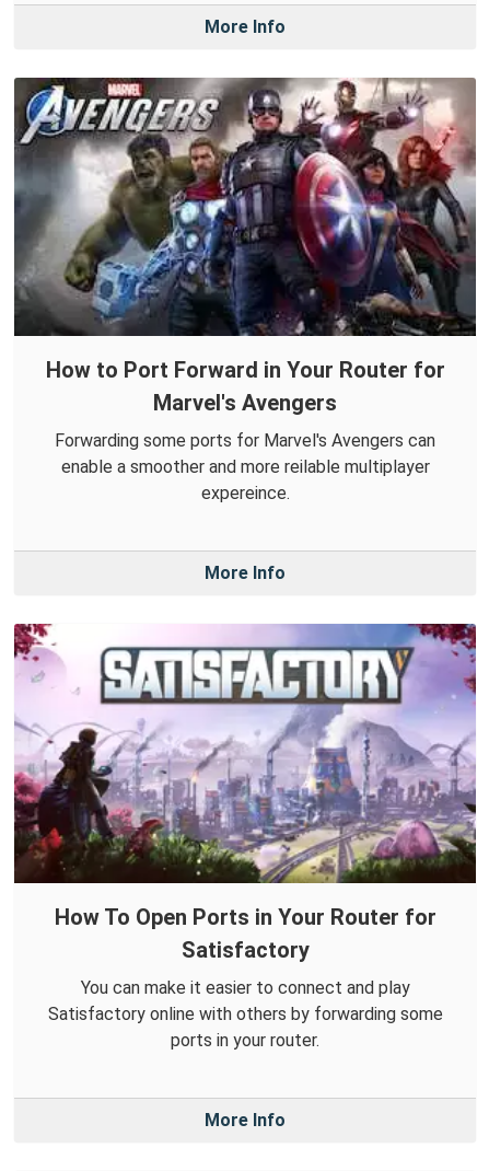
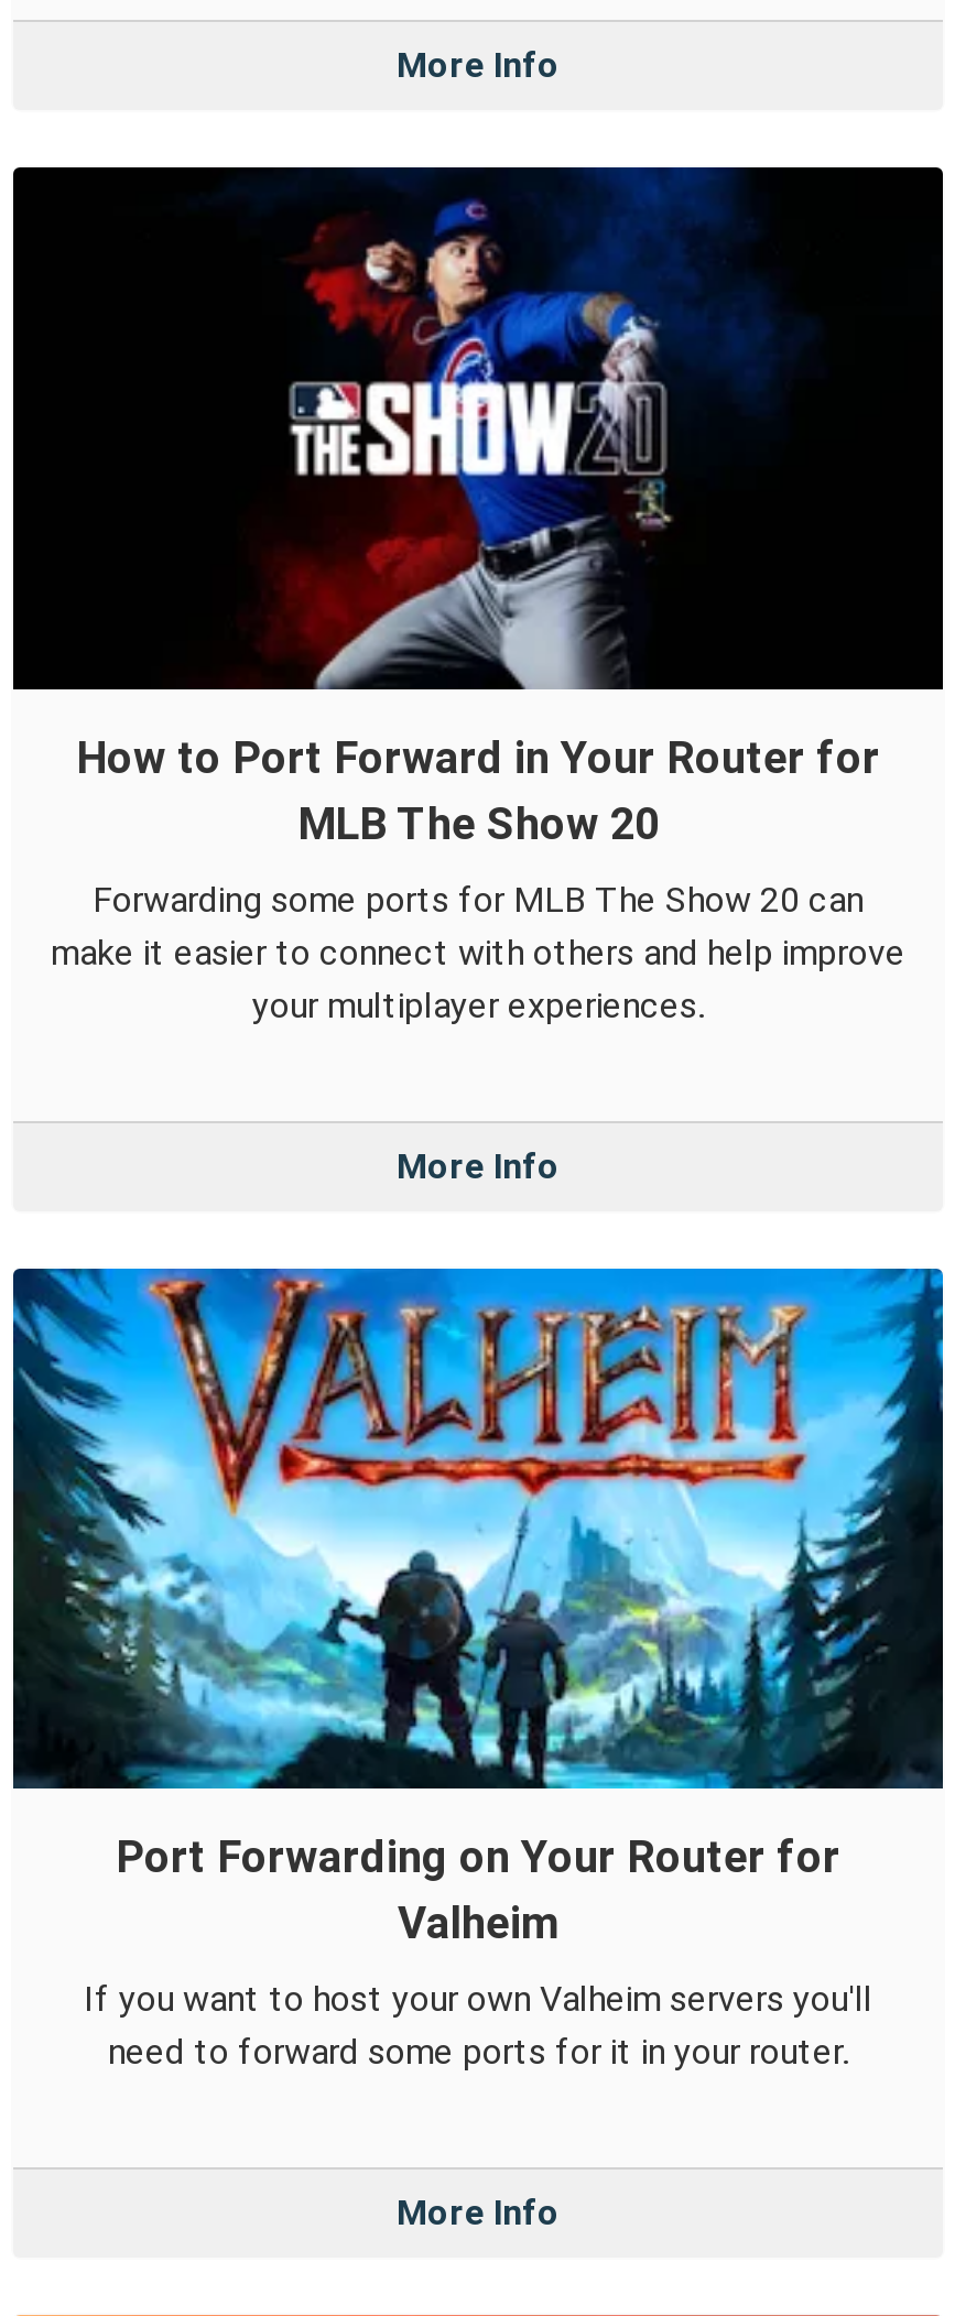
[13,77,477,337] [image] -> [11,164,945,691] [image]
[153,390,337,416] Marvel's Avengers -> [297,797,659,850] MLB The Show 20
[55,431,435,504] Forwarding some ports for Marvel's Avengers can | enable a smoother and more reilable multiplayer | expereince. -> [51,879,905,1026] Forwarding some ports for MLB The Show 20 can | make it easier to connect with others and help improve | your multiplayer experiences.
[13,623,477,963] [image] | How To Open Ports in Your Router for | Satisfactory -> [11,1265,945,1950] [image] | Port Forwarding on Your Router for | Valheim
[48,977,443,1050] You can make it easier to connect and play | Satisfactory online with others by forwarding some | ports in your router. -> [84,1978,872,2073] If you want to host your own Valheim servers you'll | need to forward some ports for it in your router.

